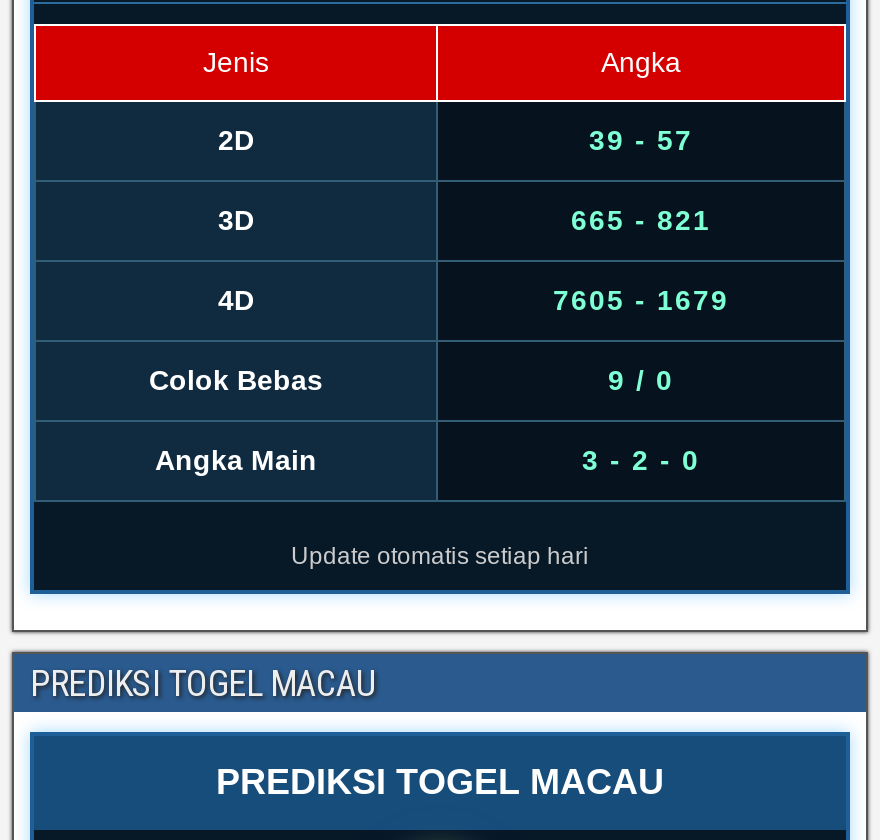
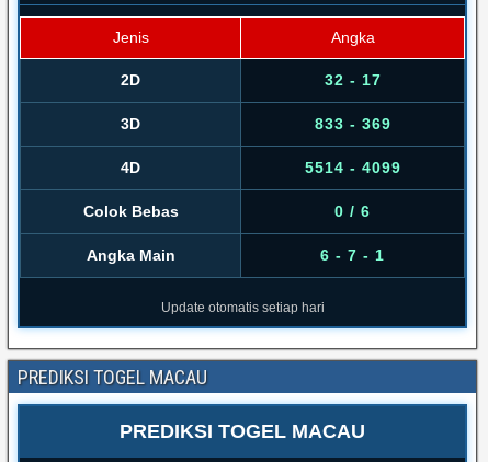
[589,124,693,156] 39 - 57 -> [324,71,381,89] 32 - 17
[571,204,711,236] 665 - 821 -> [314,115,391,133] 833 - 369
[553,284,729,316] 7605 - 1679 -> [304,159,401,176] 5514 - 4099
[608,364,674,396] 9 / 0 -> [334,203,371,220] 0 / 6
[582,444,700,476] 3 - 2 - 0 -> [320,246,385,264] 6 - 7 - 1

